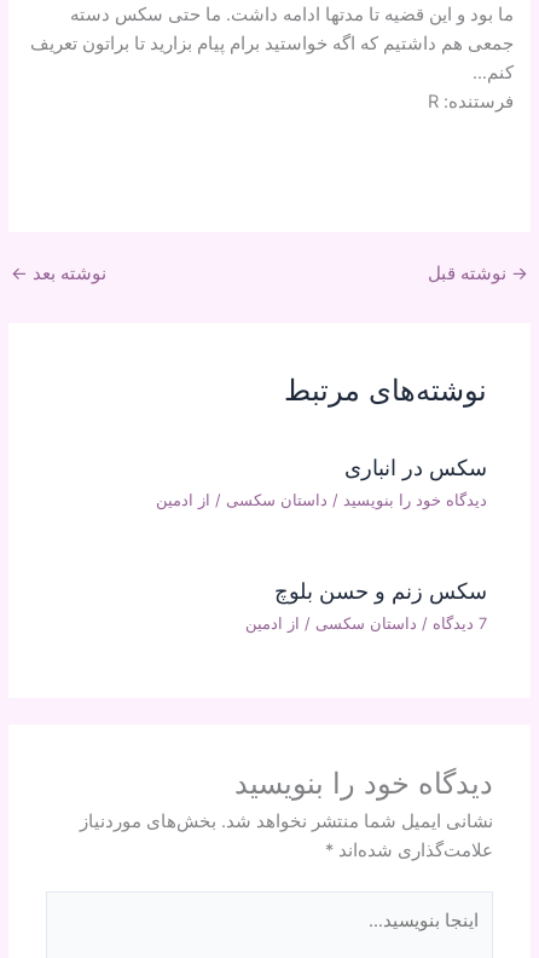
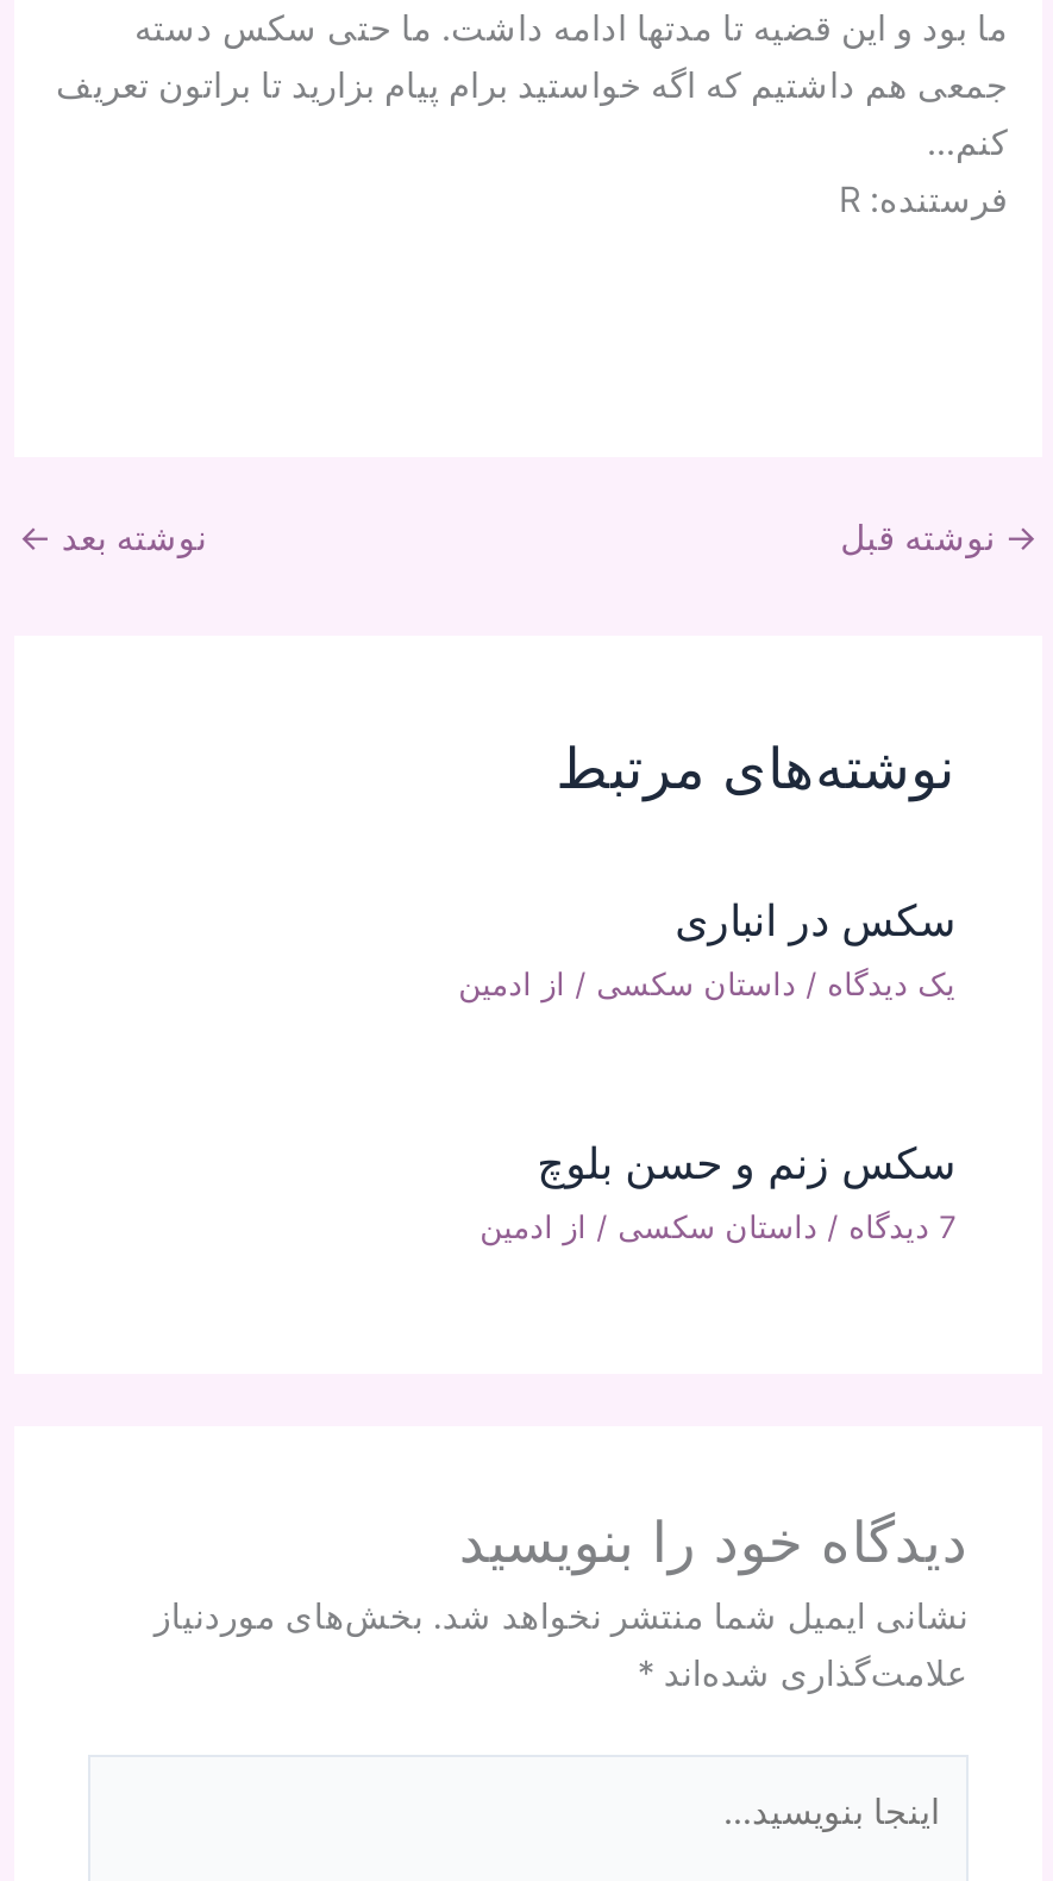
[156,492,487,510] دیدگاه‌ خود را بنویسید / داستان سکسی / از ادمین -> [459,968,956,1003] یک دیدگاه / داستان سکسی / از ادمین

